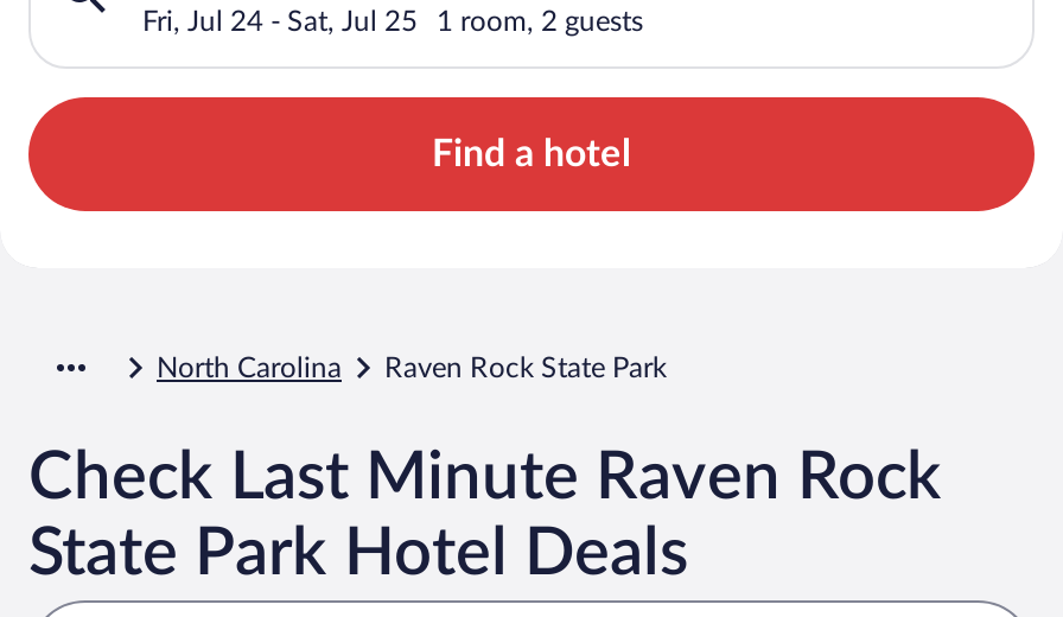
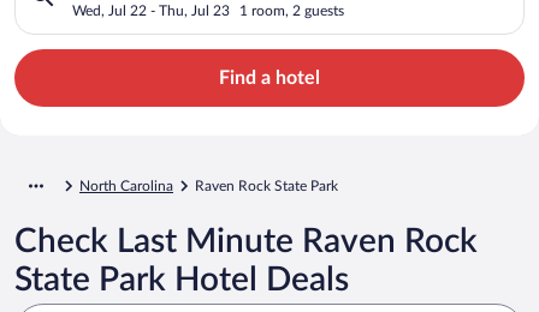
[142,6,418,35] Fri, Jul 24 - Sat, Jul 25 -> [72,3,230,18] Wed, Jul 22 - Thu, Jul 23

